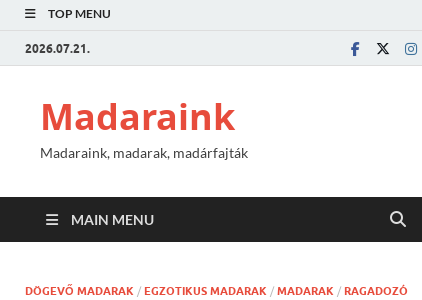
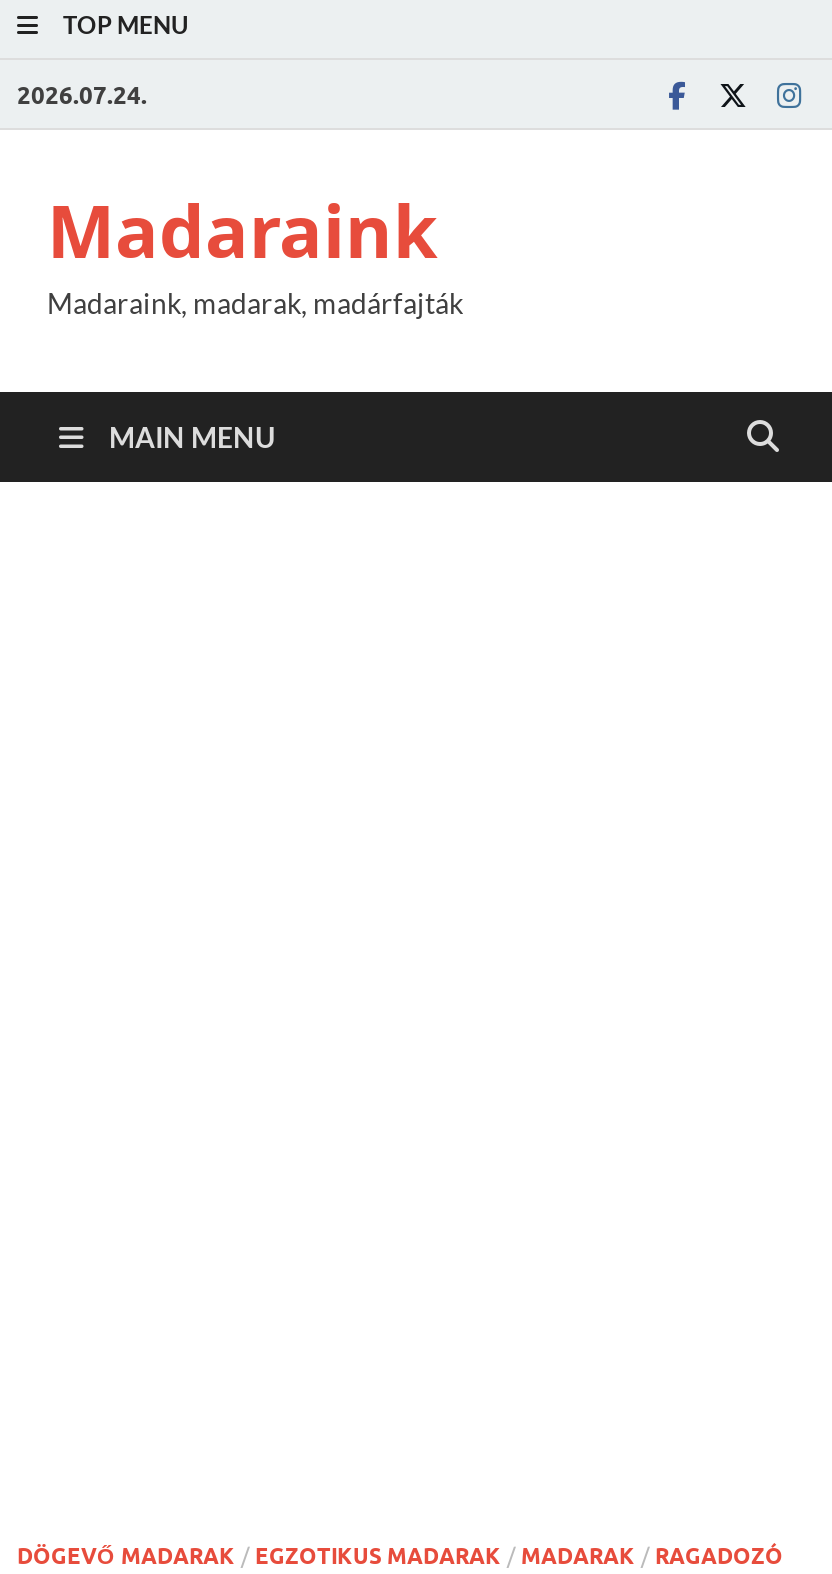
[25,40,90,55] 2026.07.21. -> [17,79,147,109] 2026.07.24.

